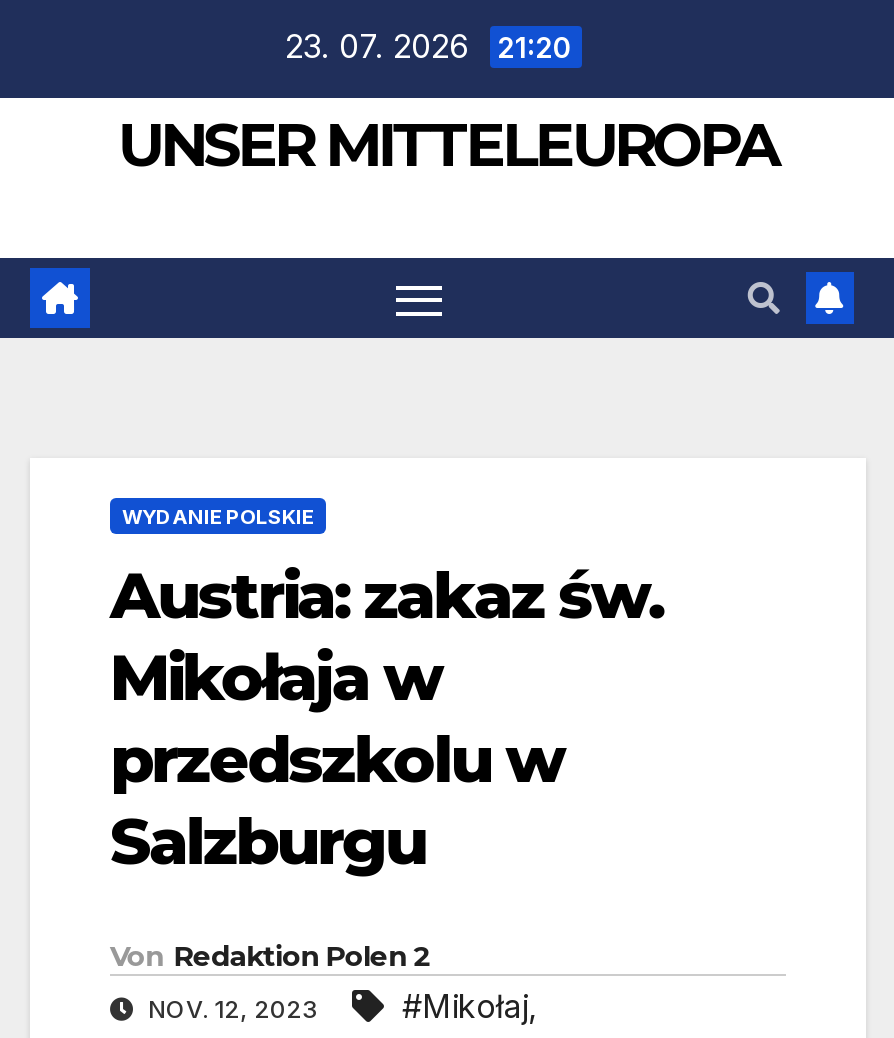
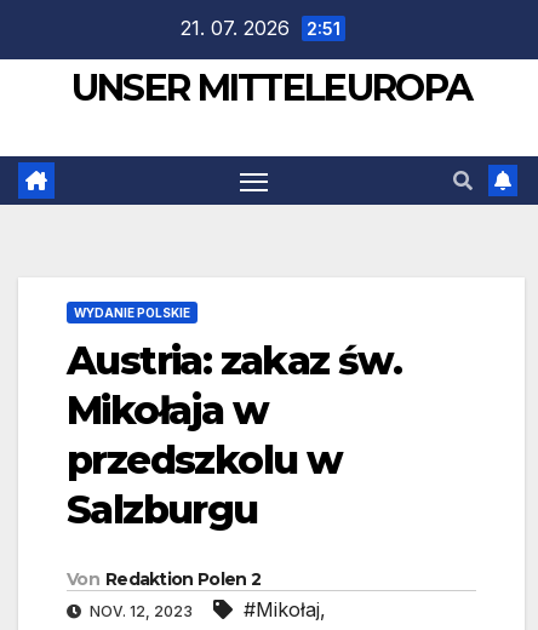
[285,26,573,66] 23. 07. 2026 21:20 -> [180,16,340,40] 21. 07. 2026 2:51

